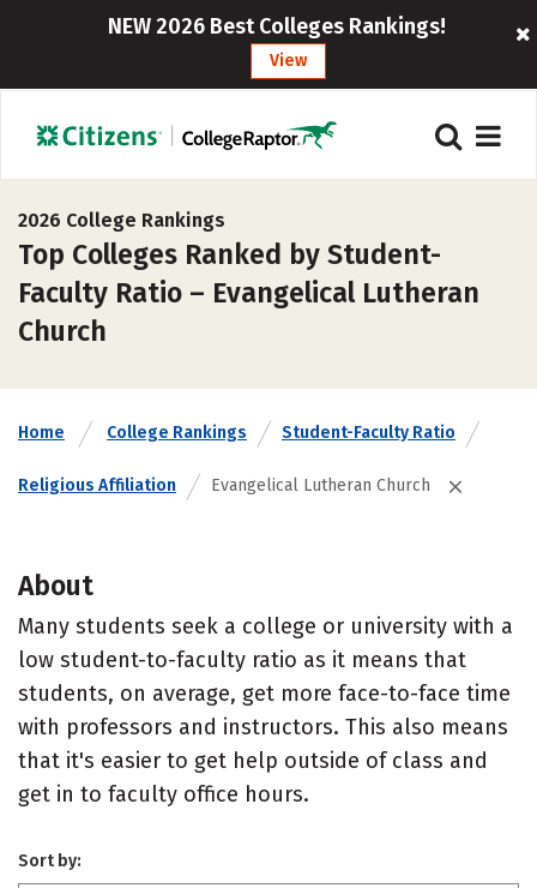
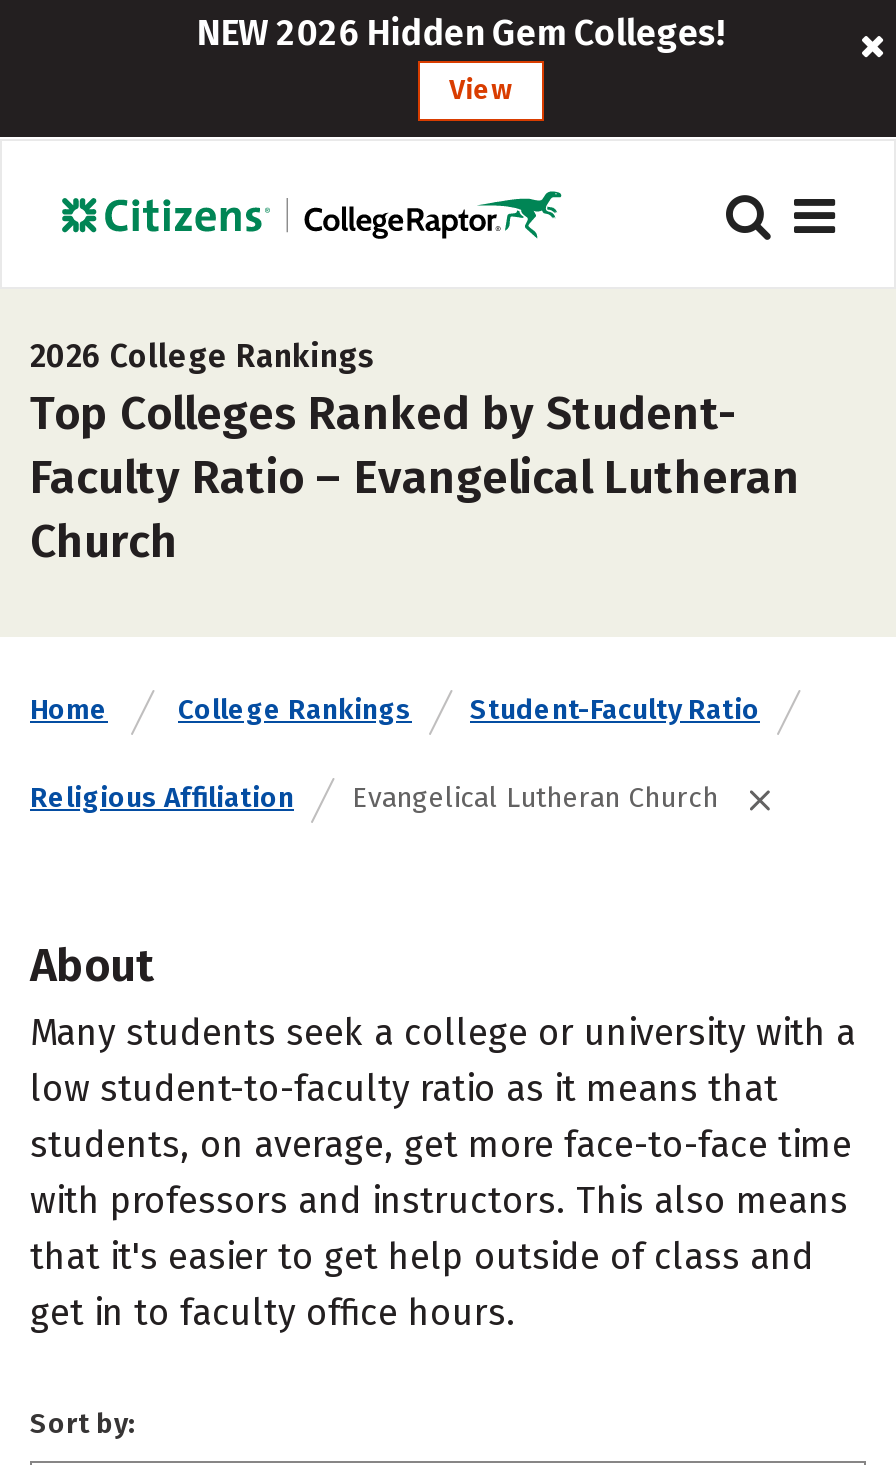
[107,13,445,40] NEW 2026 Best Colleges Rankings! -> [196,11,726,55] NEW 2026 Hidden Gem Colleges!

